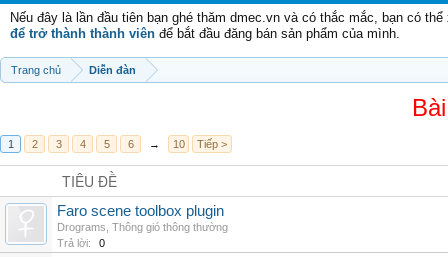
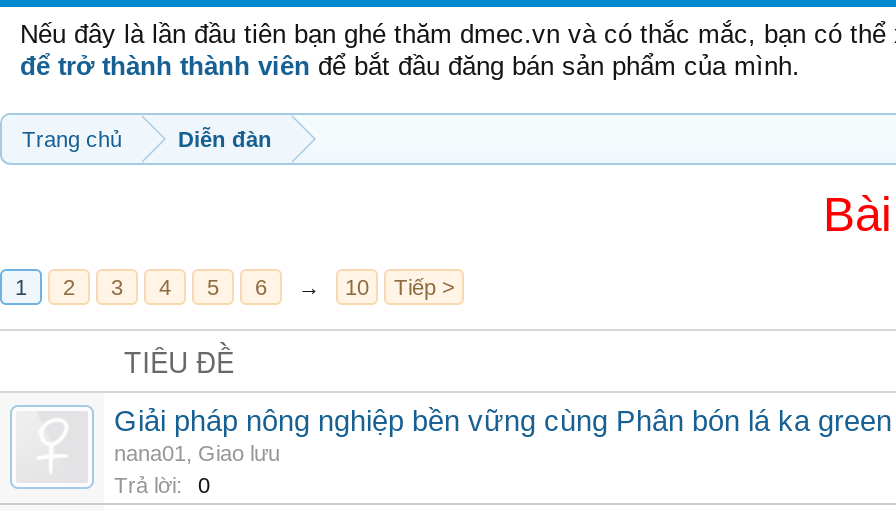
[57,203,228,233] Faro scene toolbox plugin | Drograms, Thông gió thông thường -> [114,405,892,465] Giải pháp nông nghiệp bền vững cùng Phân bón lá ka green | nana01, Giao lưu

